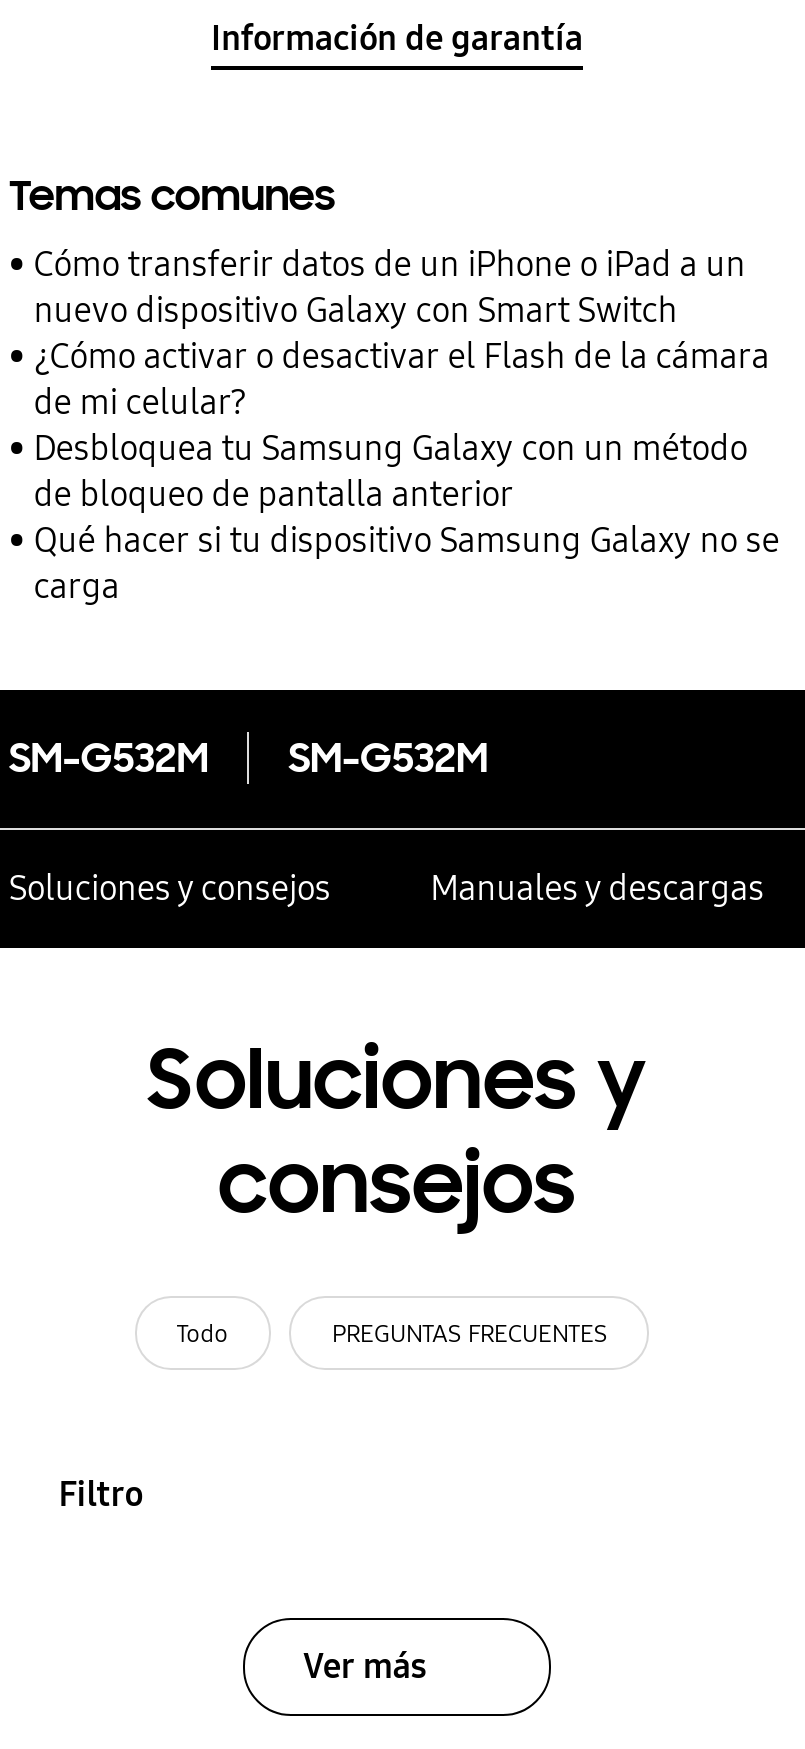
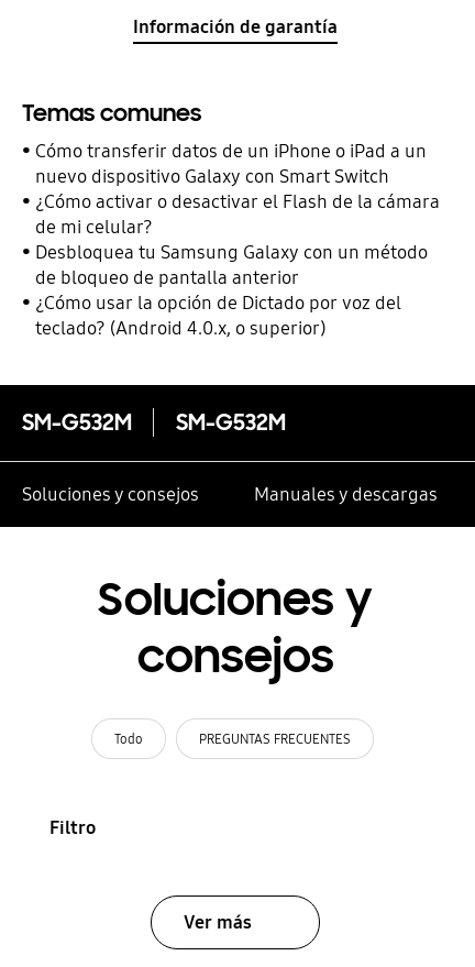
[34,519,780,607] Qué hacer si tu dispositivo Samsung Galaxy no se | carga -> [36,291,402,340] ¿Cómo usar la opción de Dictado por voz del | teclado? (Android 4.0.x, o superior)

